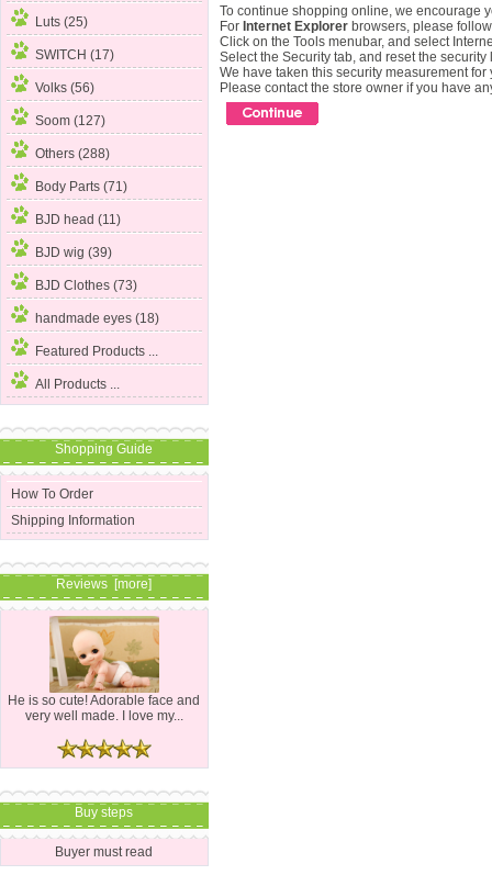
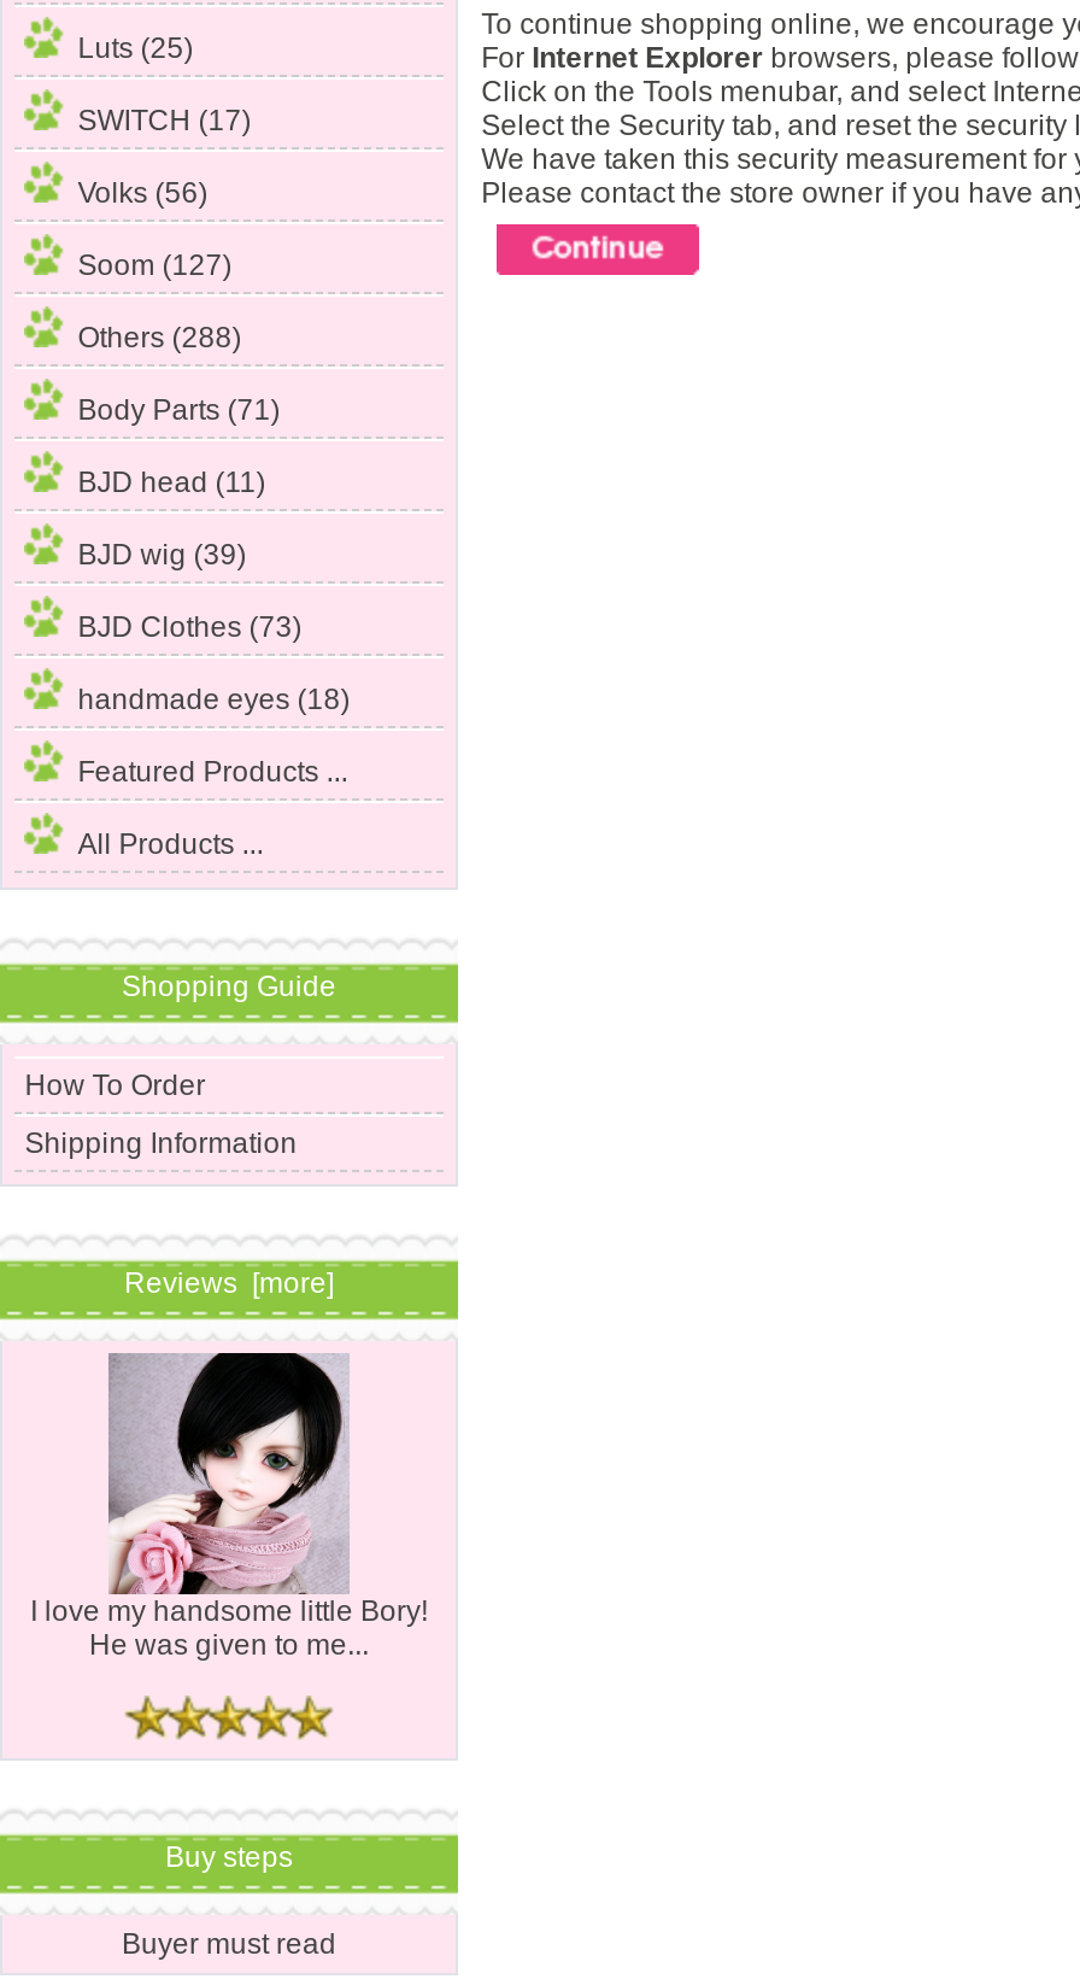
[8,616,200,724] [image] | He is so cute! Adorable face and | very well made. I love my... -> [30,1351,428,1663] [image] | I love my handsome little Bory! | He was given to me...

